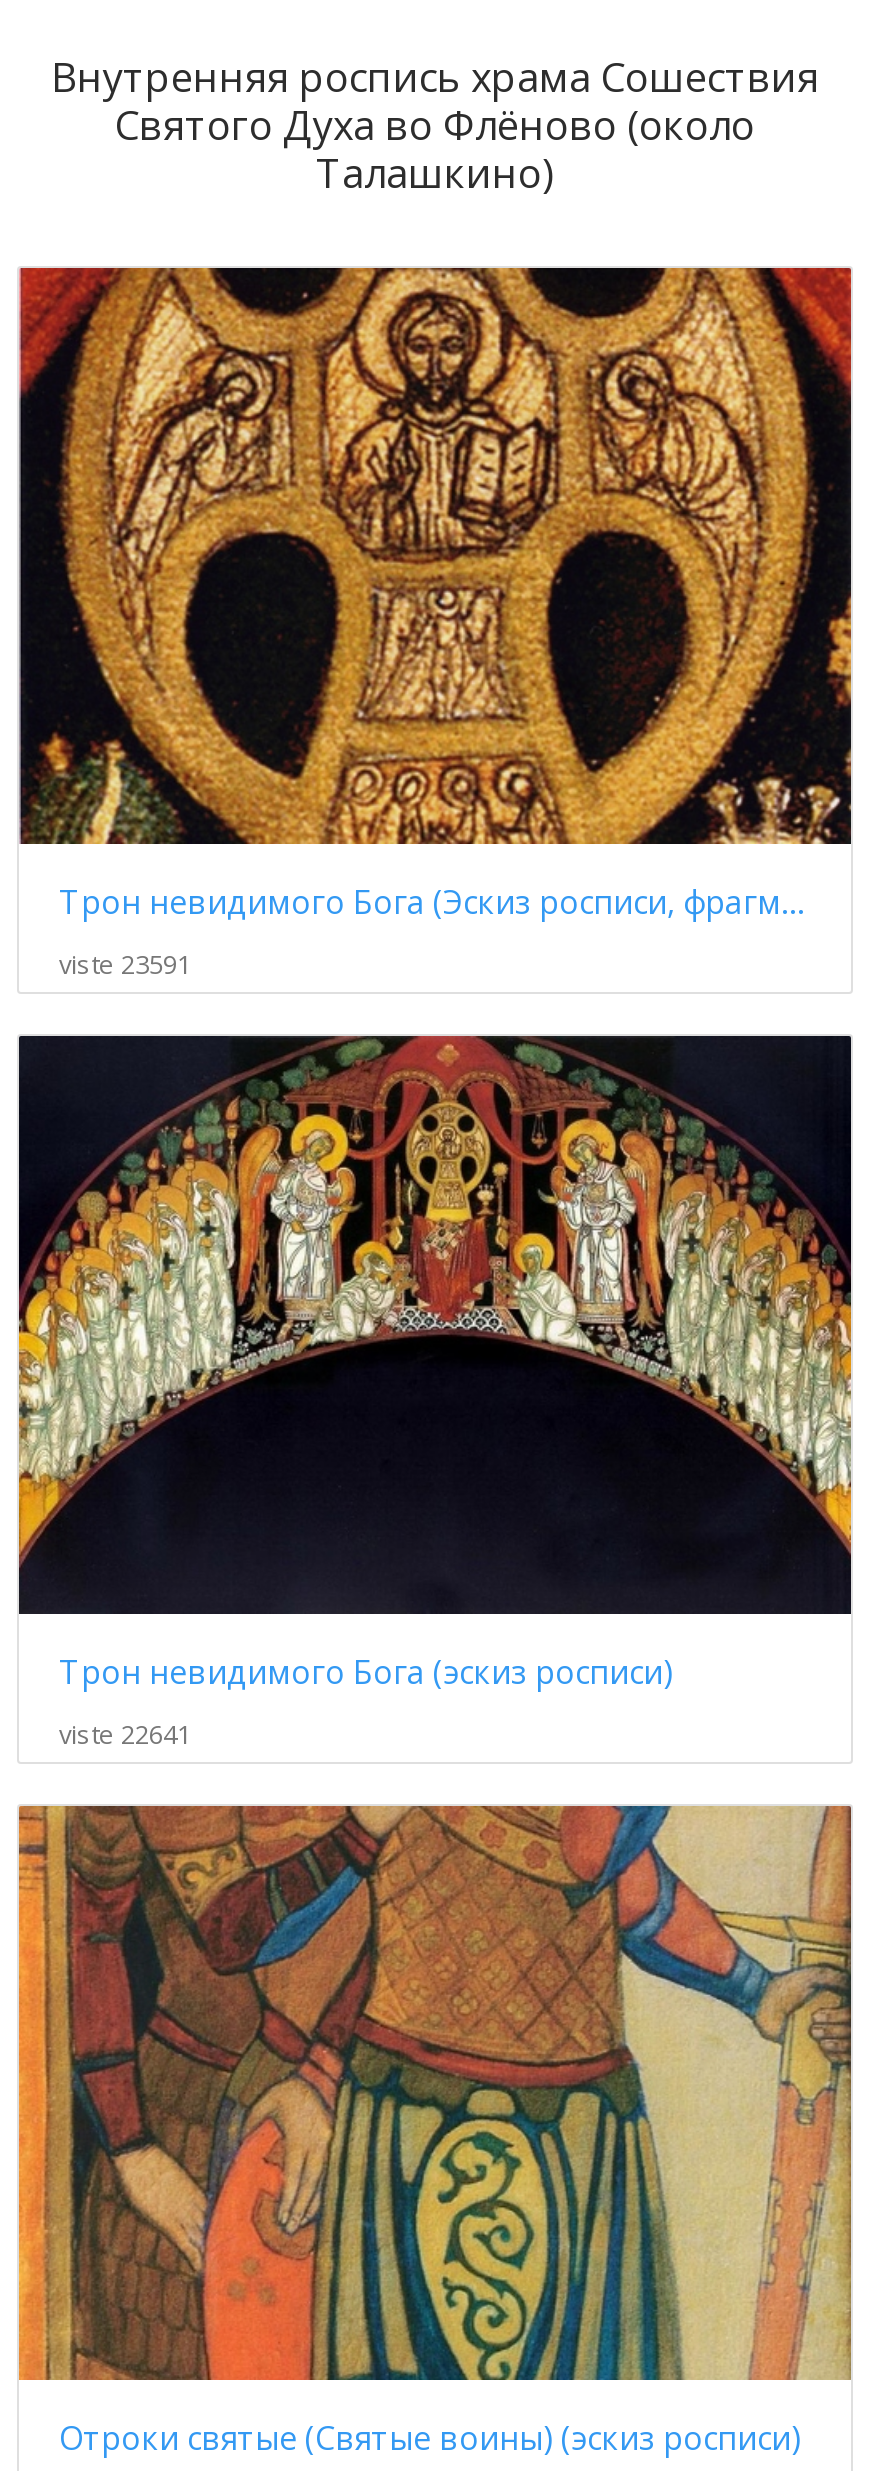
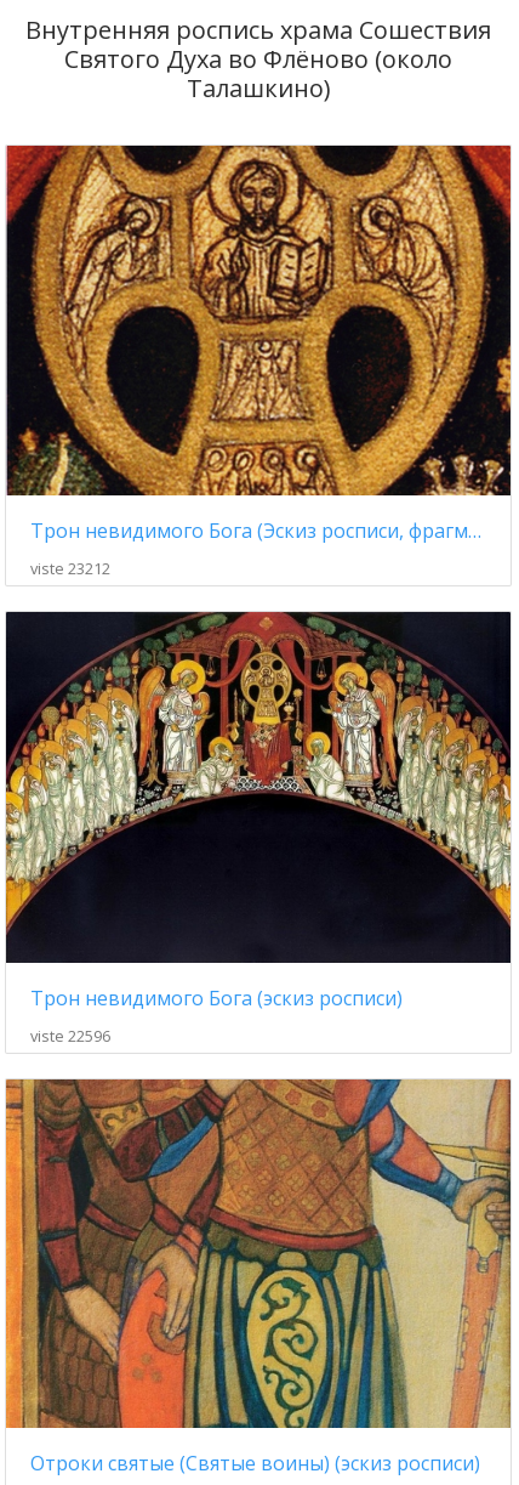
[59,947,191,983] viste 23591 -> [30,558,110,580] viste 23212
[59,1716,191,1752] viste 22641 -> [30,1025,110,1046] viste 22596

